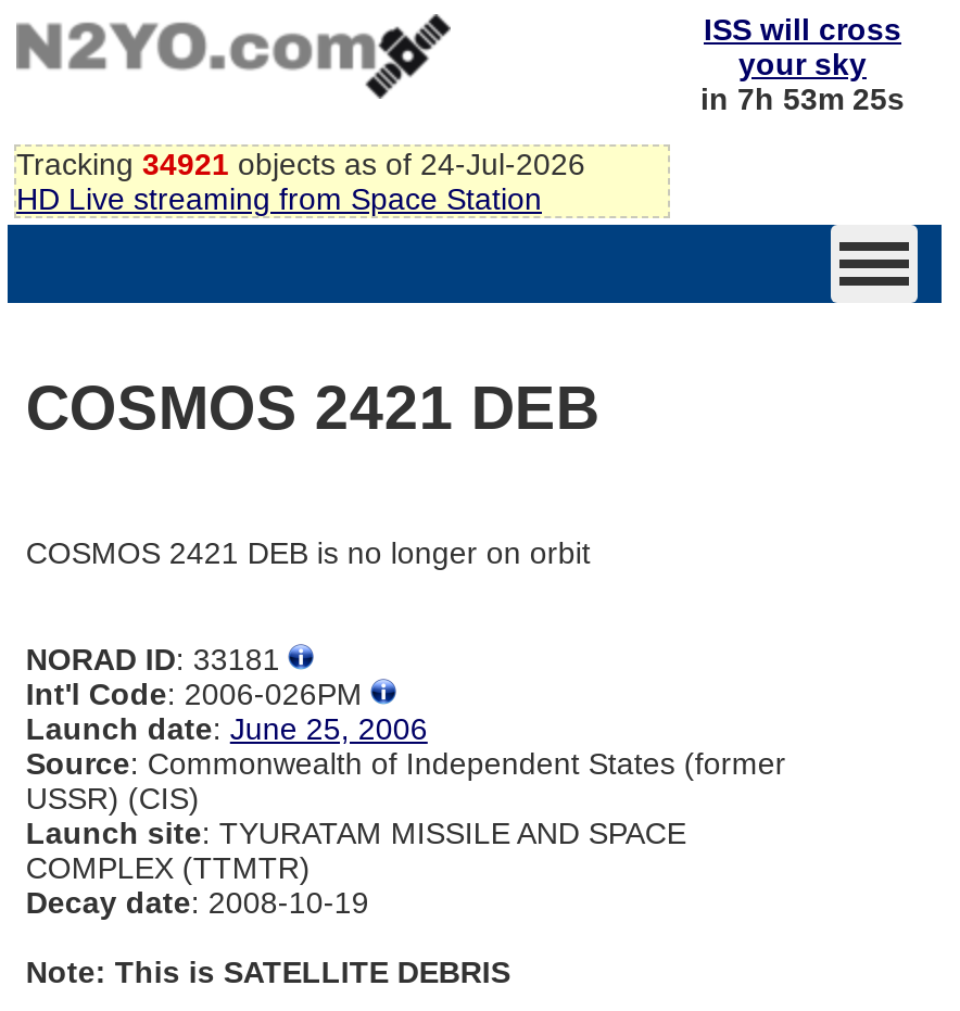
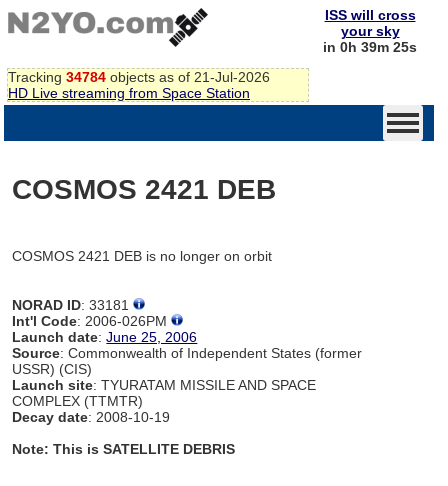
[700,81,905,116] in 7h 53m 25s -> [323,39,417,55] in 0h 39m 25s
[16,146,585,181] Tracking 34921 objects as of 24-Jul-2026 -> [8,69,270,85] Tracking 34784 objects as of 21-Jul-2026

